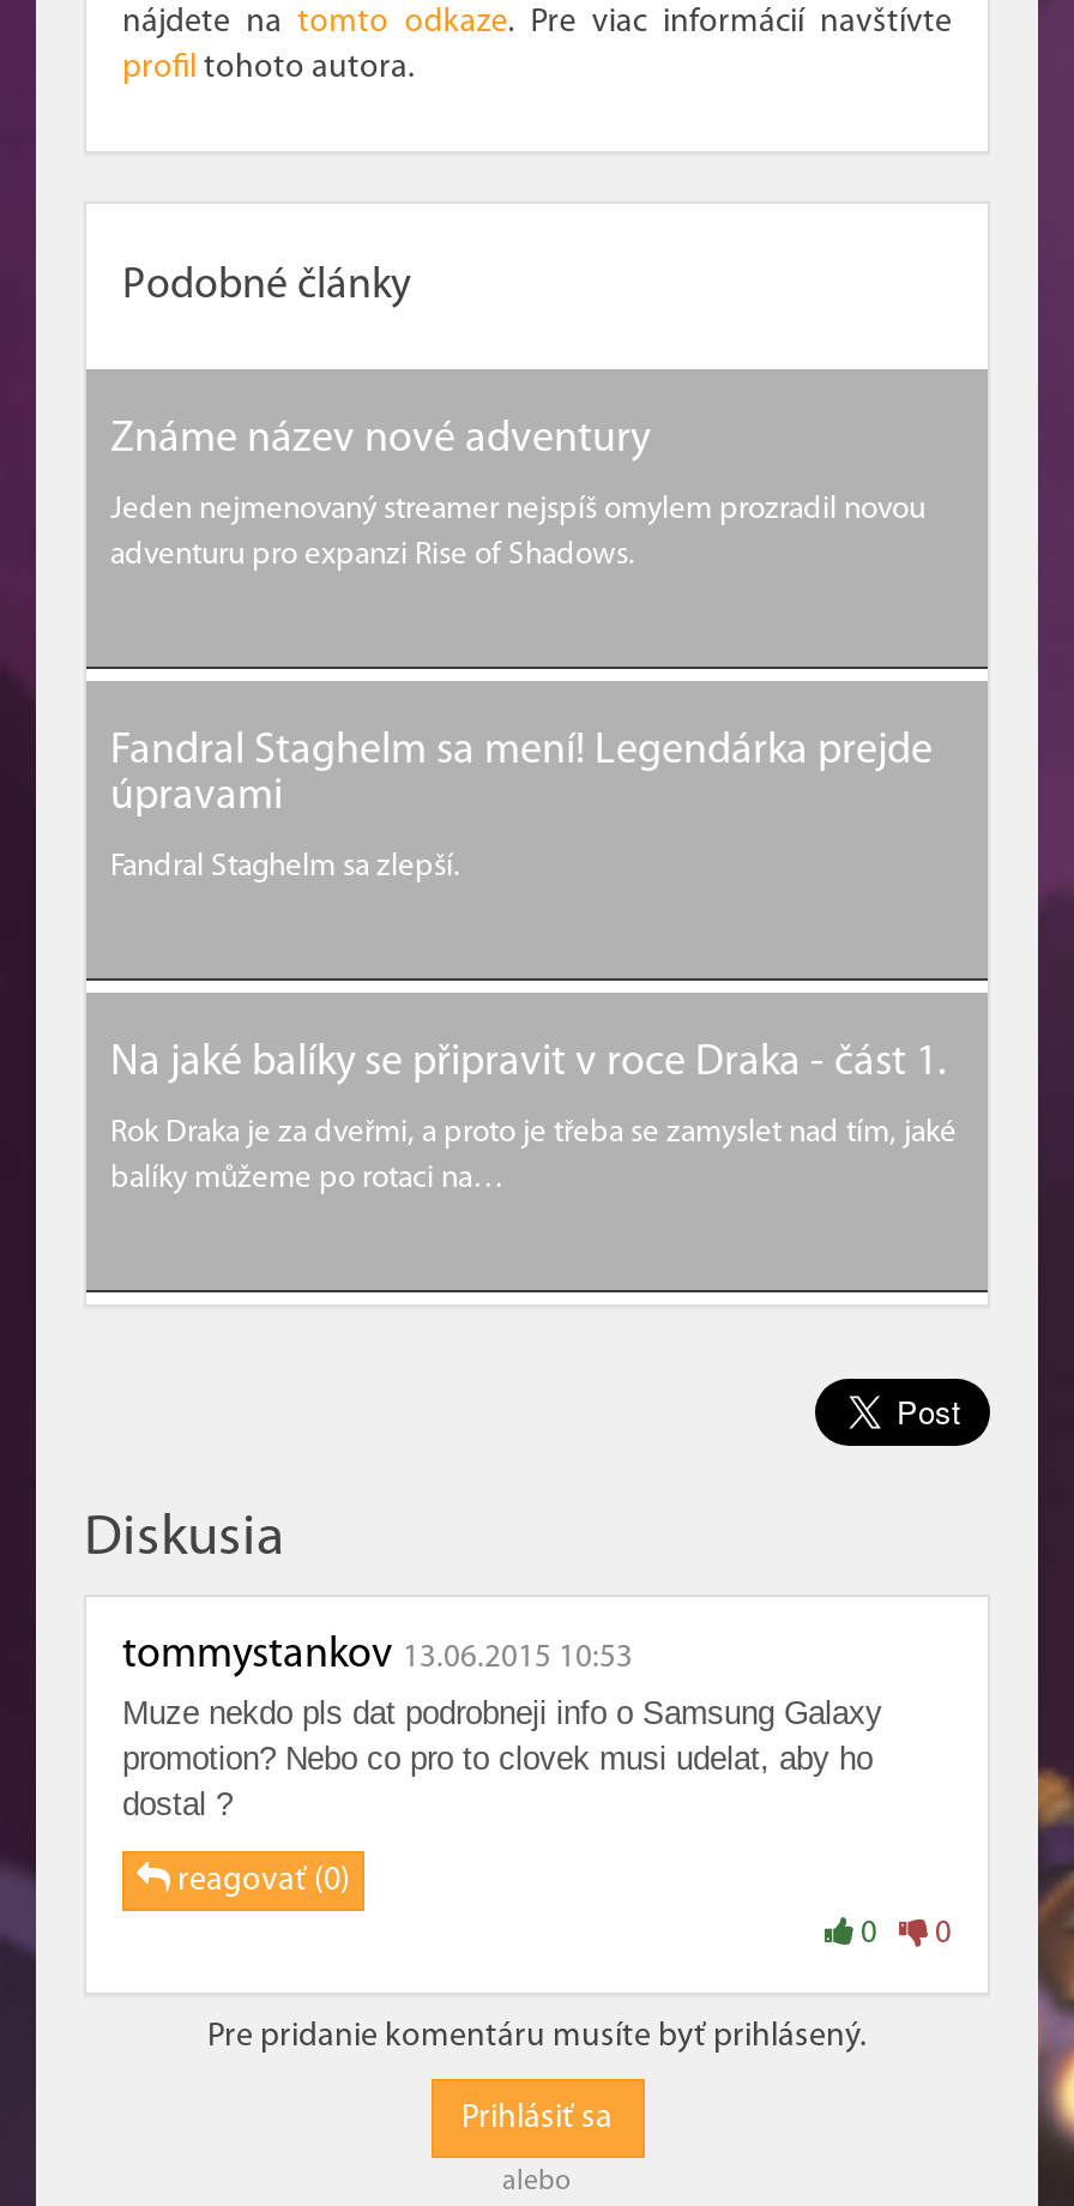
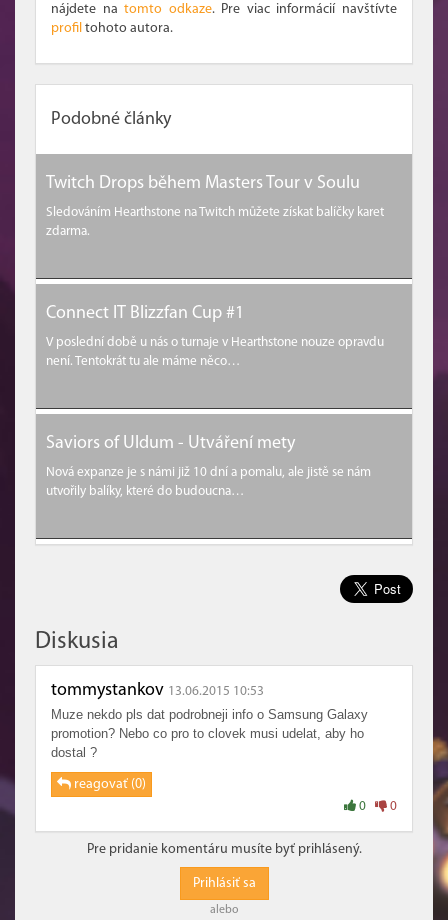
[110,418,925,572] Známe název nové adventury | Jeden nejmenovaný streamer nejspíš omylem prozradil novou | adventuru pro expanzi Rise of Shadows. -> [46,174,384,238] Twitch Drops během Masters Tour v Soulu | Sledováním Hearthstone na Twitch můžete získat balíčky karet | zdarma.
[110,730,933,883] Fandral Staghelm sa mení! Legendárka prejde | úpravami | Fandral Staghelm sa zlepší. -> [46,304,384,368] Connect IT Blizzfan Cup #1 | V poslední době u nás o turnaje v Hearthstone nouze opravdu | není. Tentokrát tu ale máme něco…
[110,1042,957,1195] Na jaké balíky se připravit v roce Draka - část 1. | Rok Draka je za dveřmi, a proto je třeba se zamyslet nad tím, jaké | balíky můžeme po rotaci na… -> [46,434,371,498] Saviors of Uldum - Utváření mety | Nová expanze je s námi již 10 dní a pomalu, ale jistě se nám | utvořily balíky, které do budoucna…

